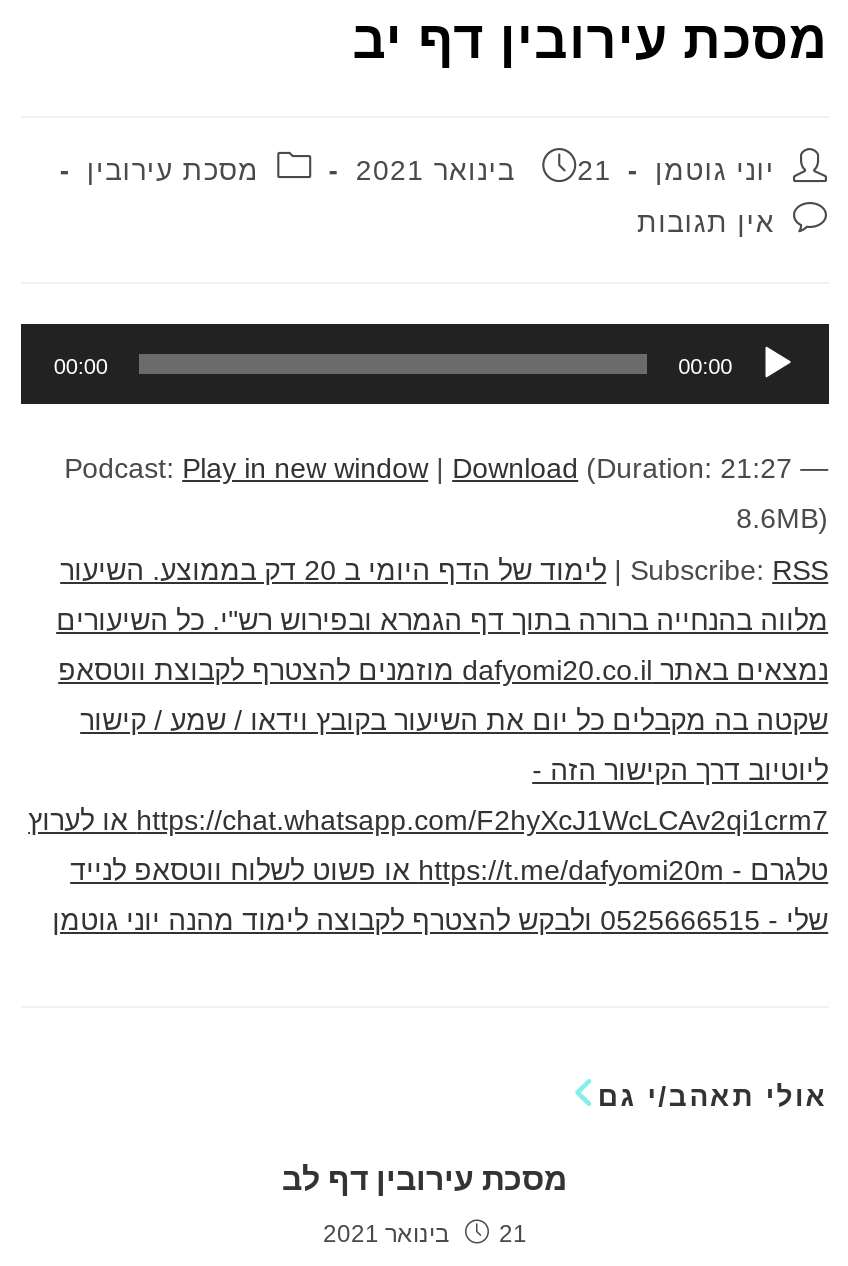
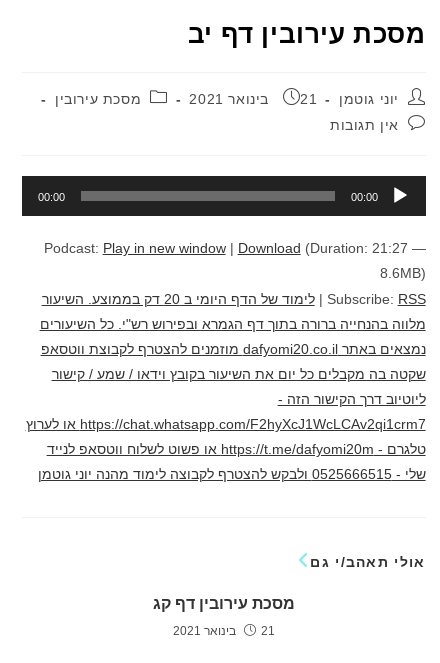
[282,1162,568,1196] מסכת עירובין דף לב -> [153,595,295,612] מסכת עירובין דף קג

